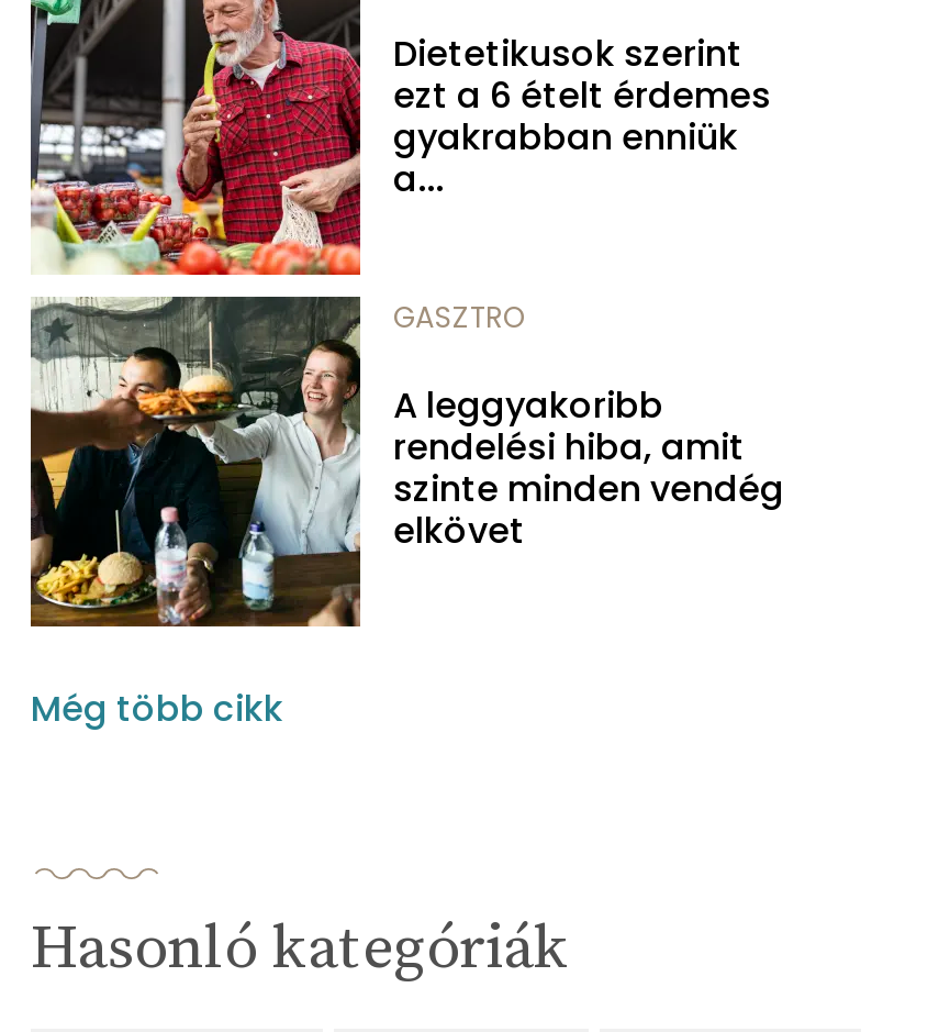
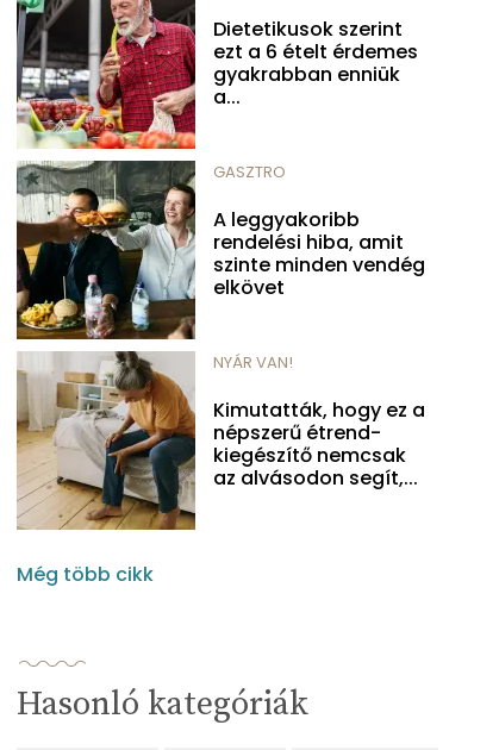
none -> [15,351,425,531] [image] | NYÁR VAN! | Kimutatták, hogy ez a | népszerű étrend- | kiegészítő nemcsak | az alvásodon segít,...

